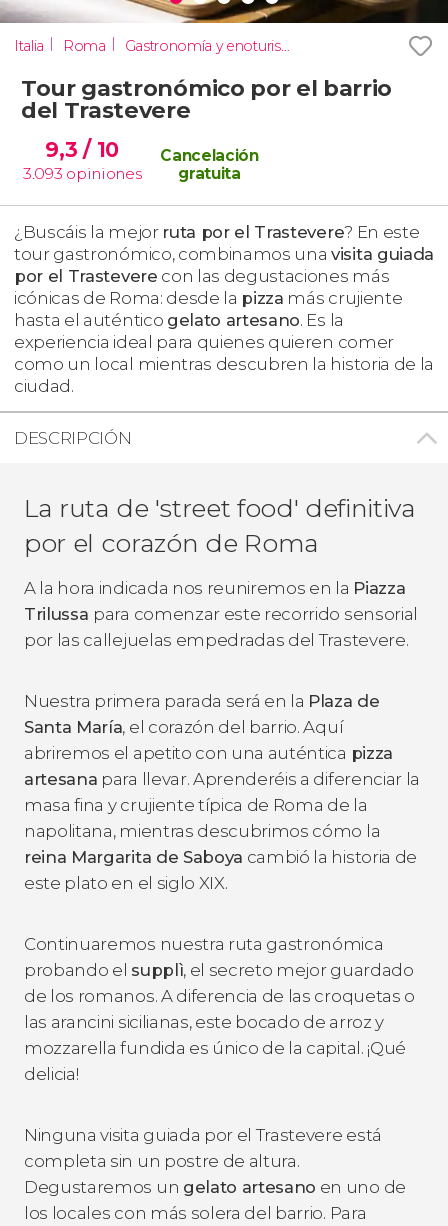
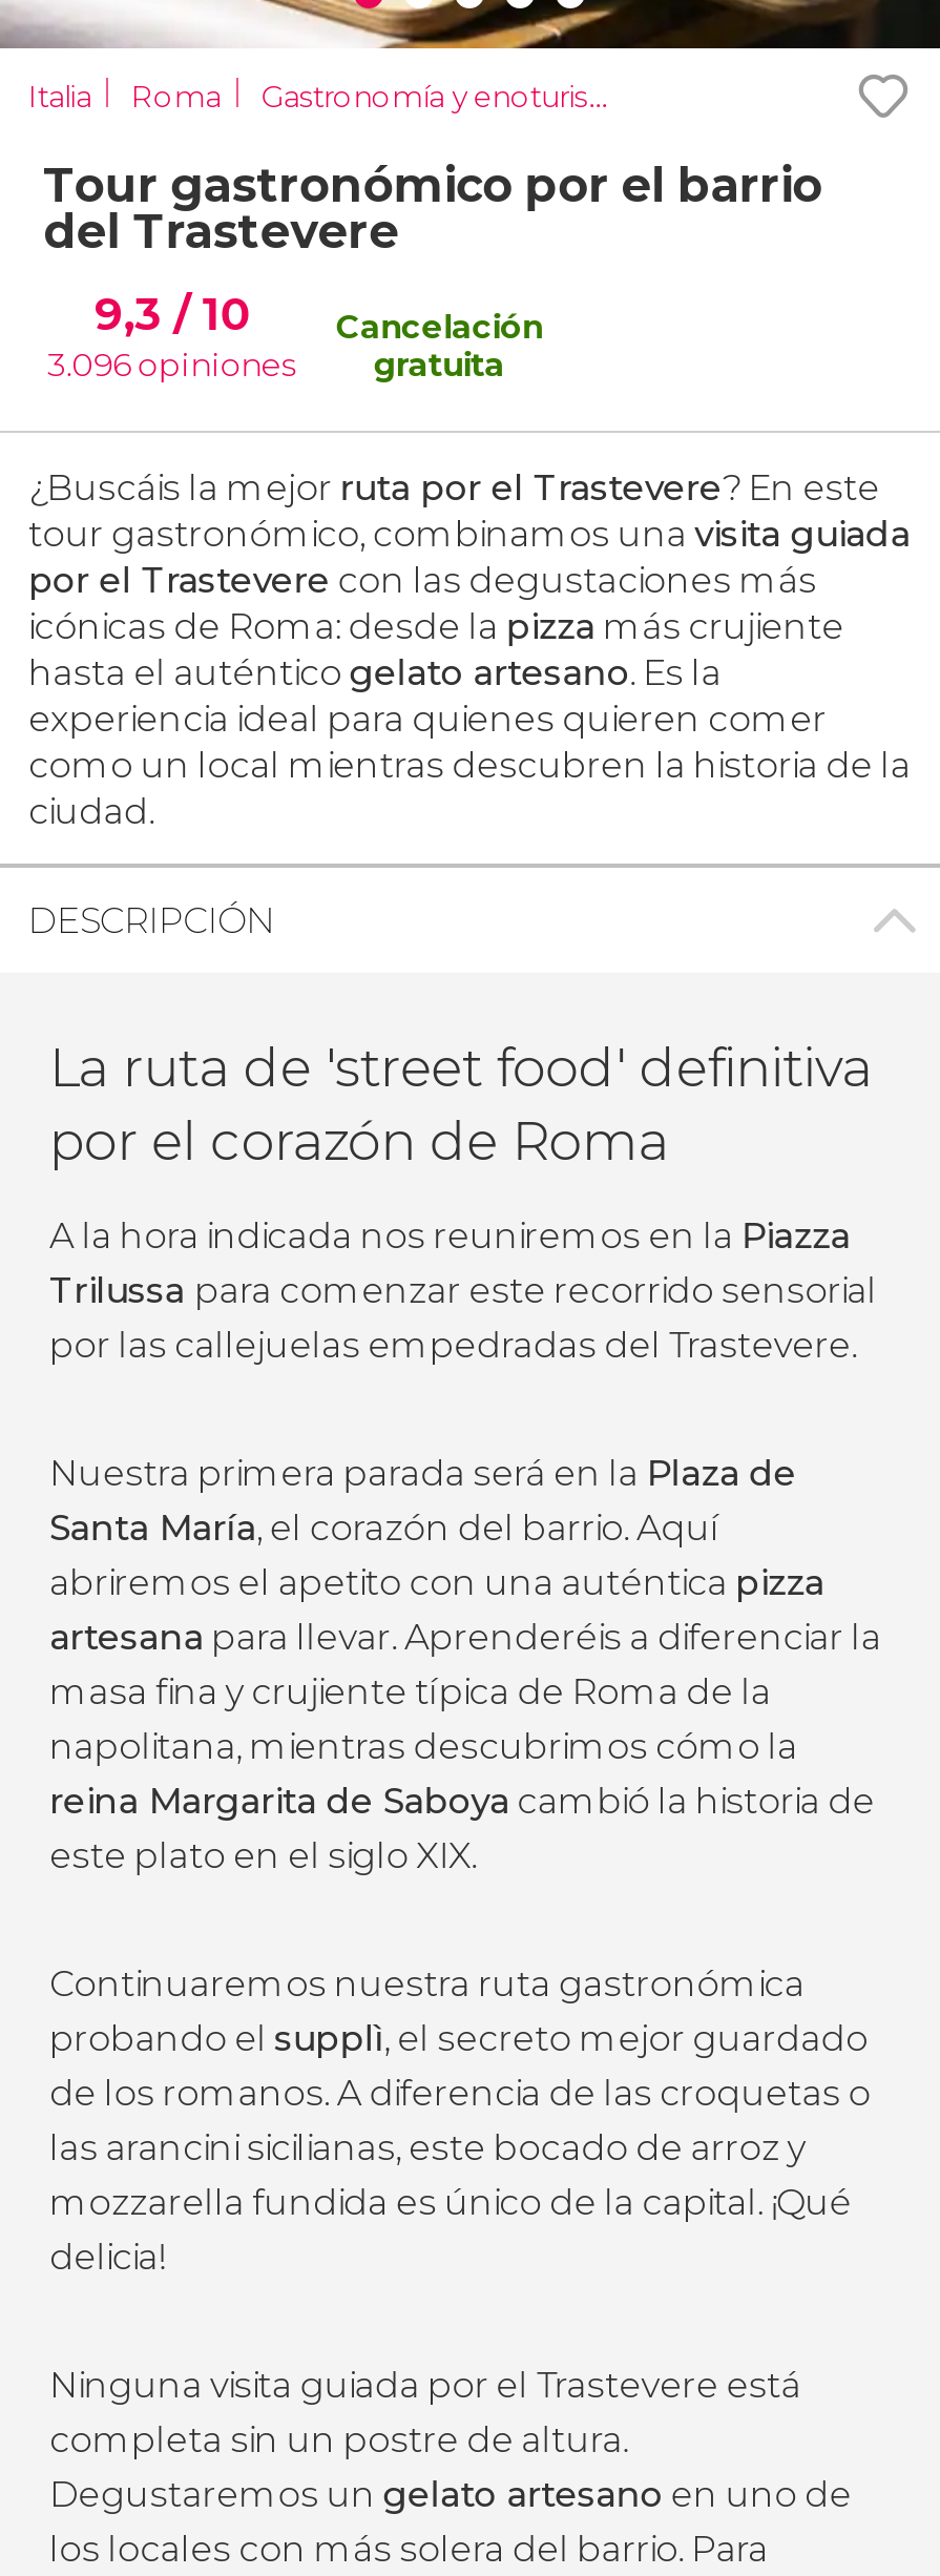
[23,164,241,183] 3.093 opiniones gratuita -> [47,344,505,384] 3.096 opiniones gratuita

